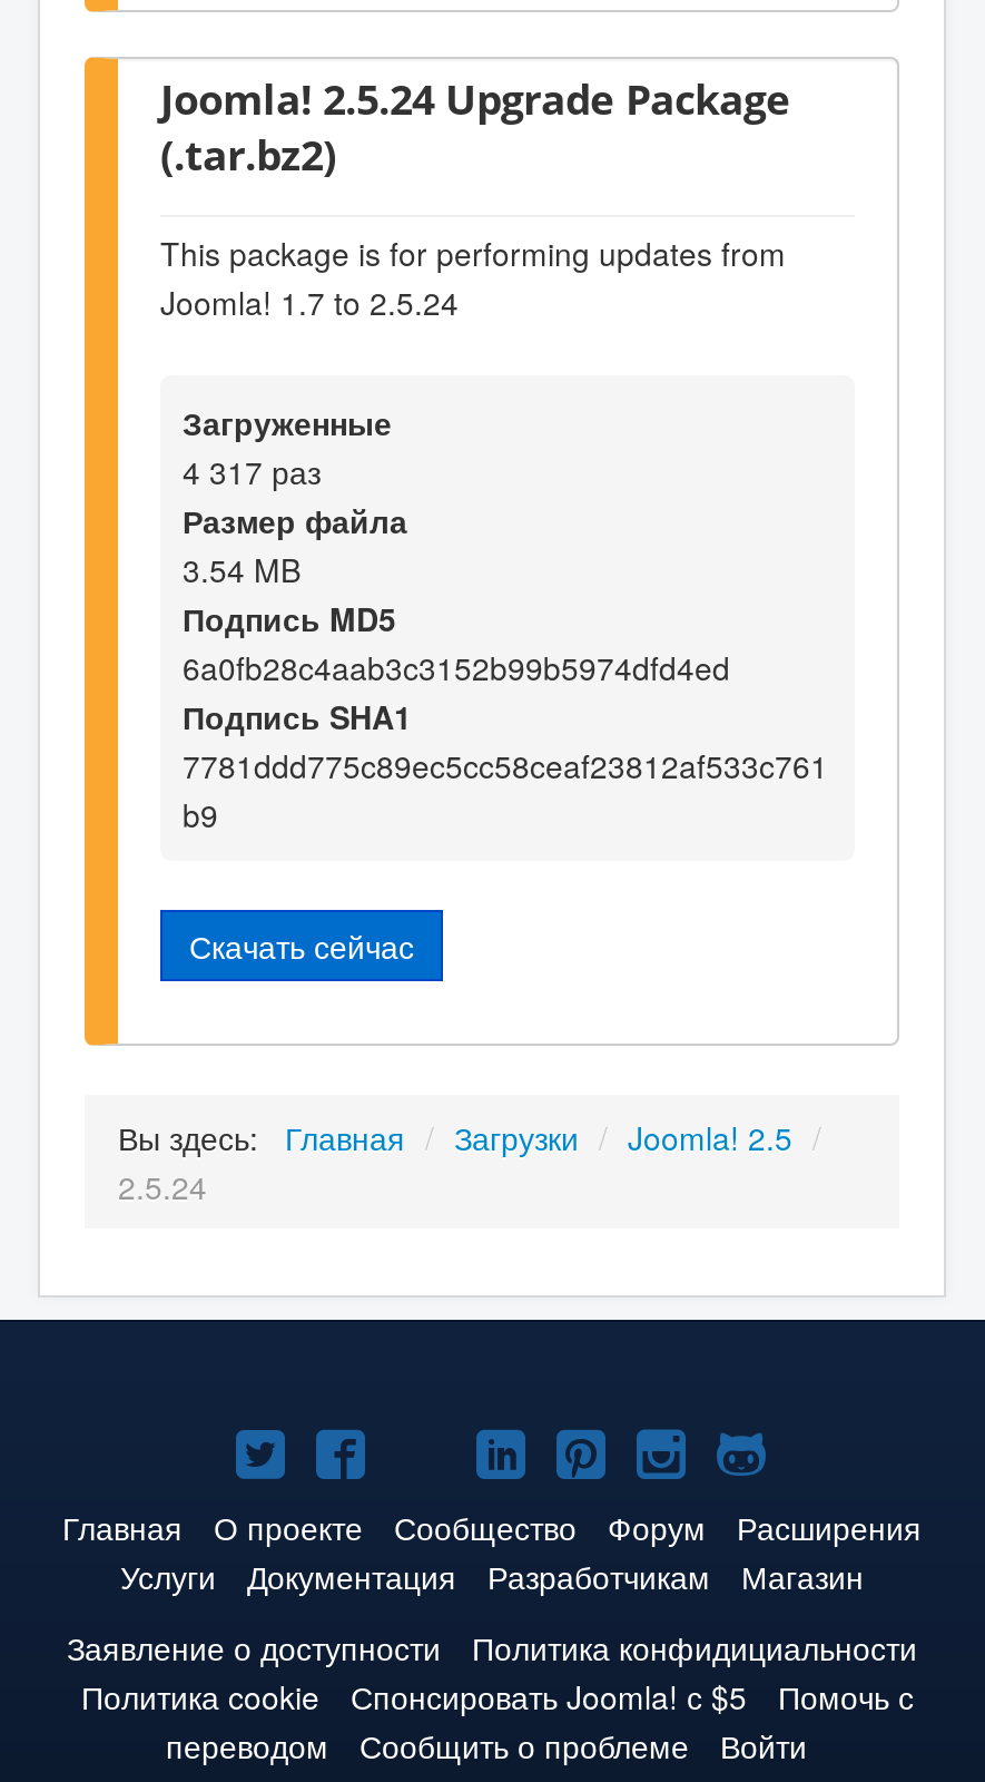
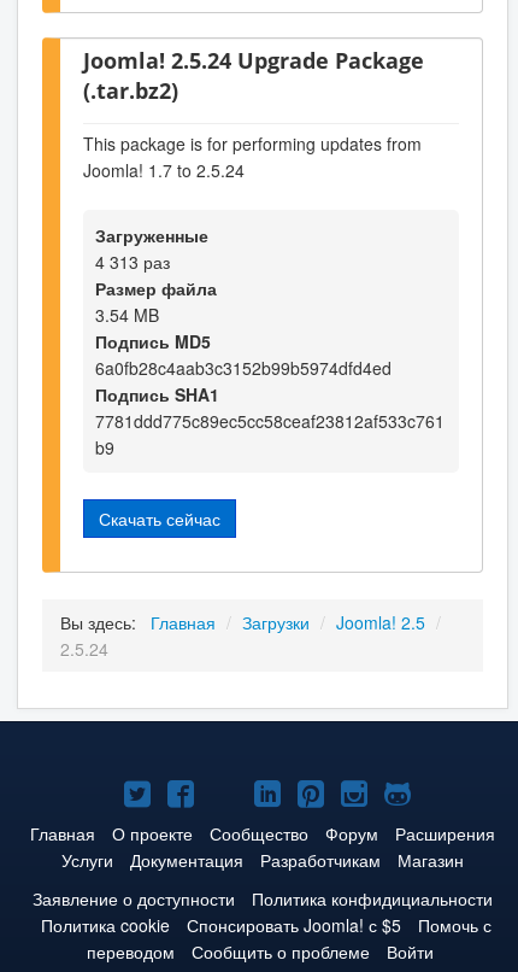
[183,450,321,494] 4 317 раз -> [95,250,170,274] 4 313 раз

